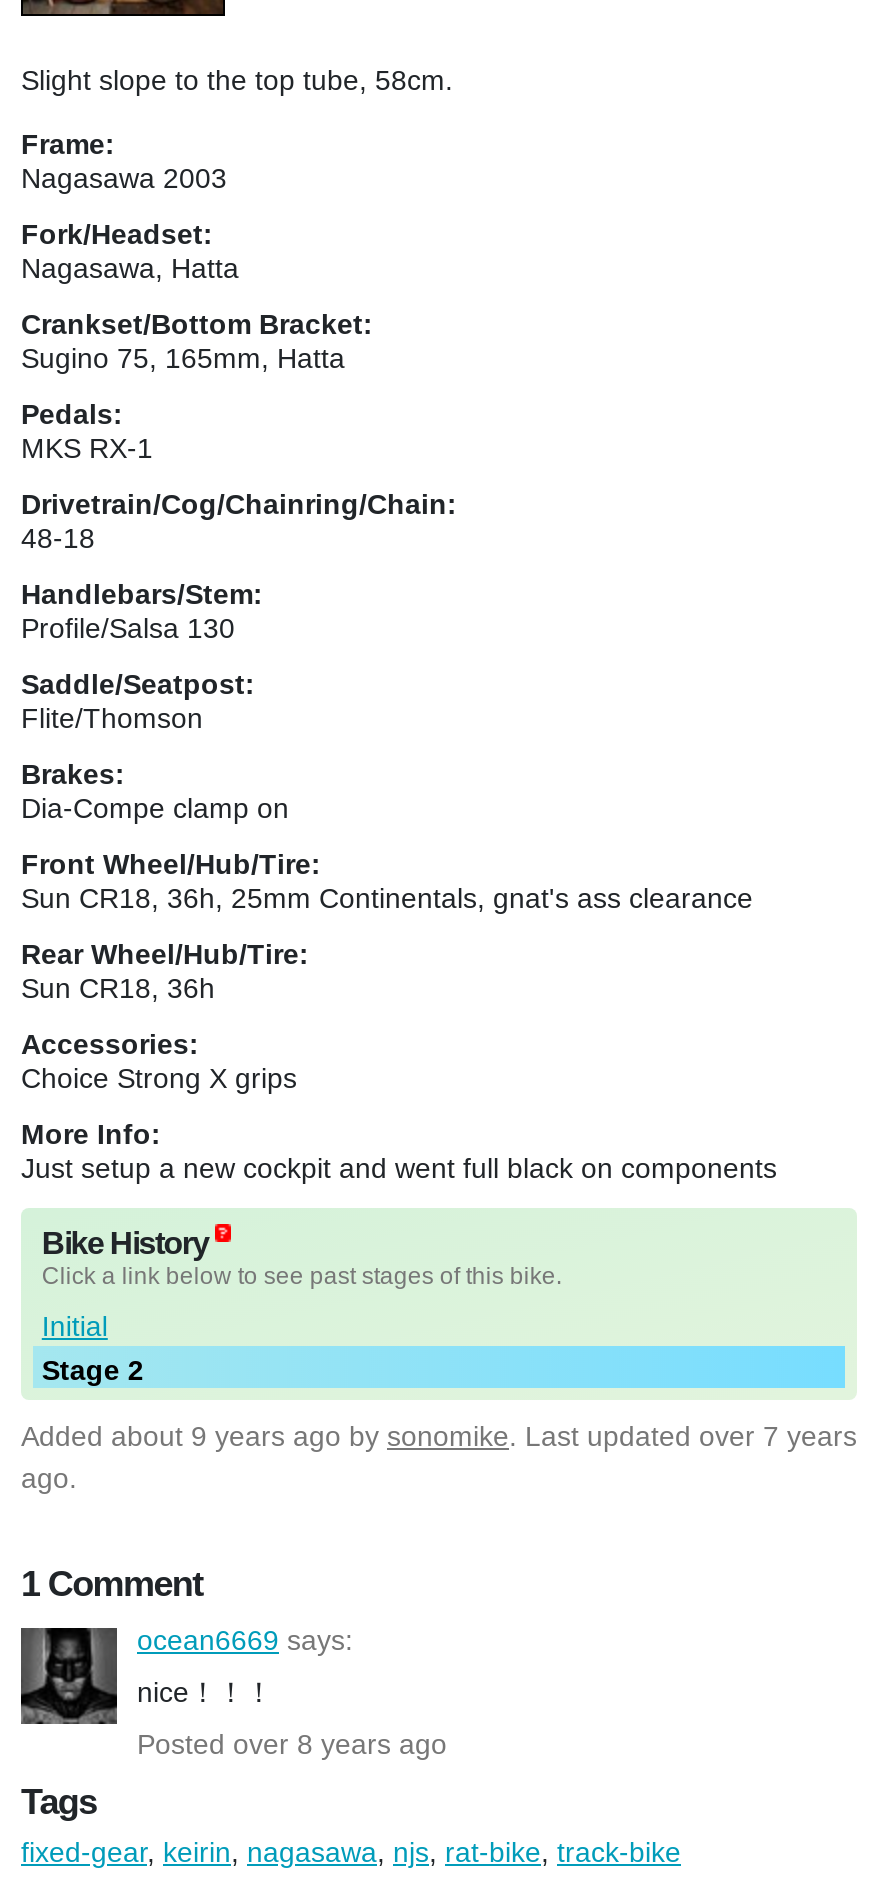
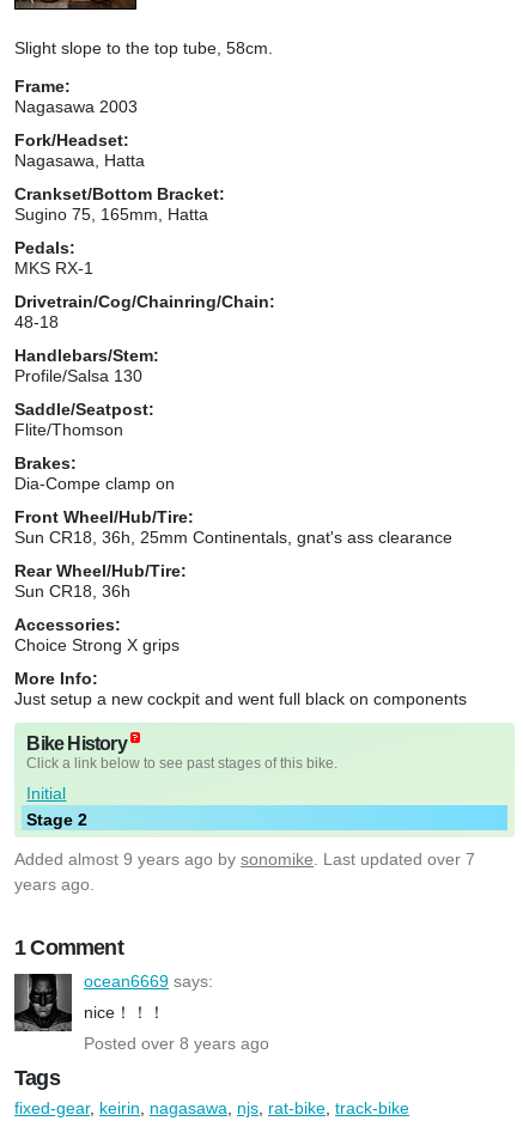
[21,1419,857,1493] Added about 9 years ago by sonomike. Last updated over 7 years | ago. -> [14,849,475,893] Added almost 9 years ago by sonomike. Last updated over 7 | years ago.

